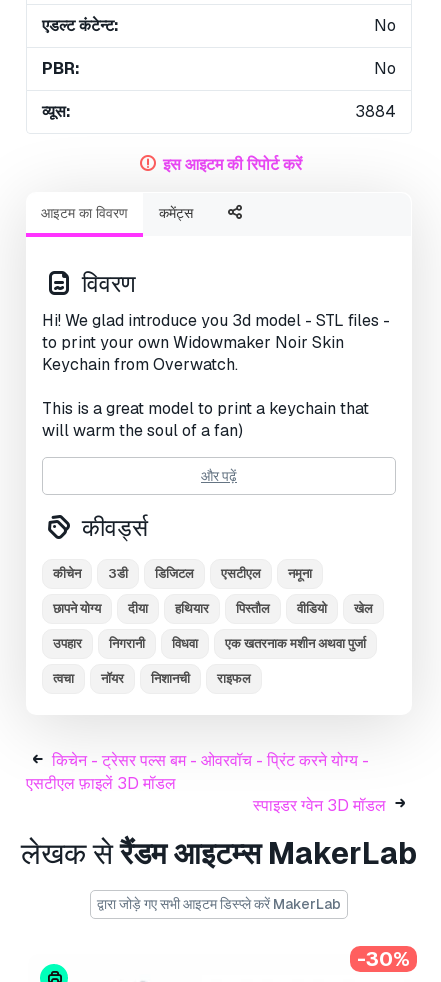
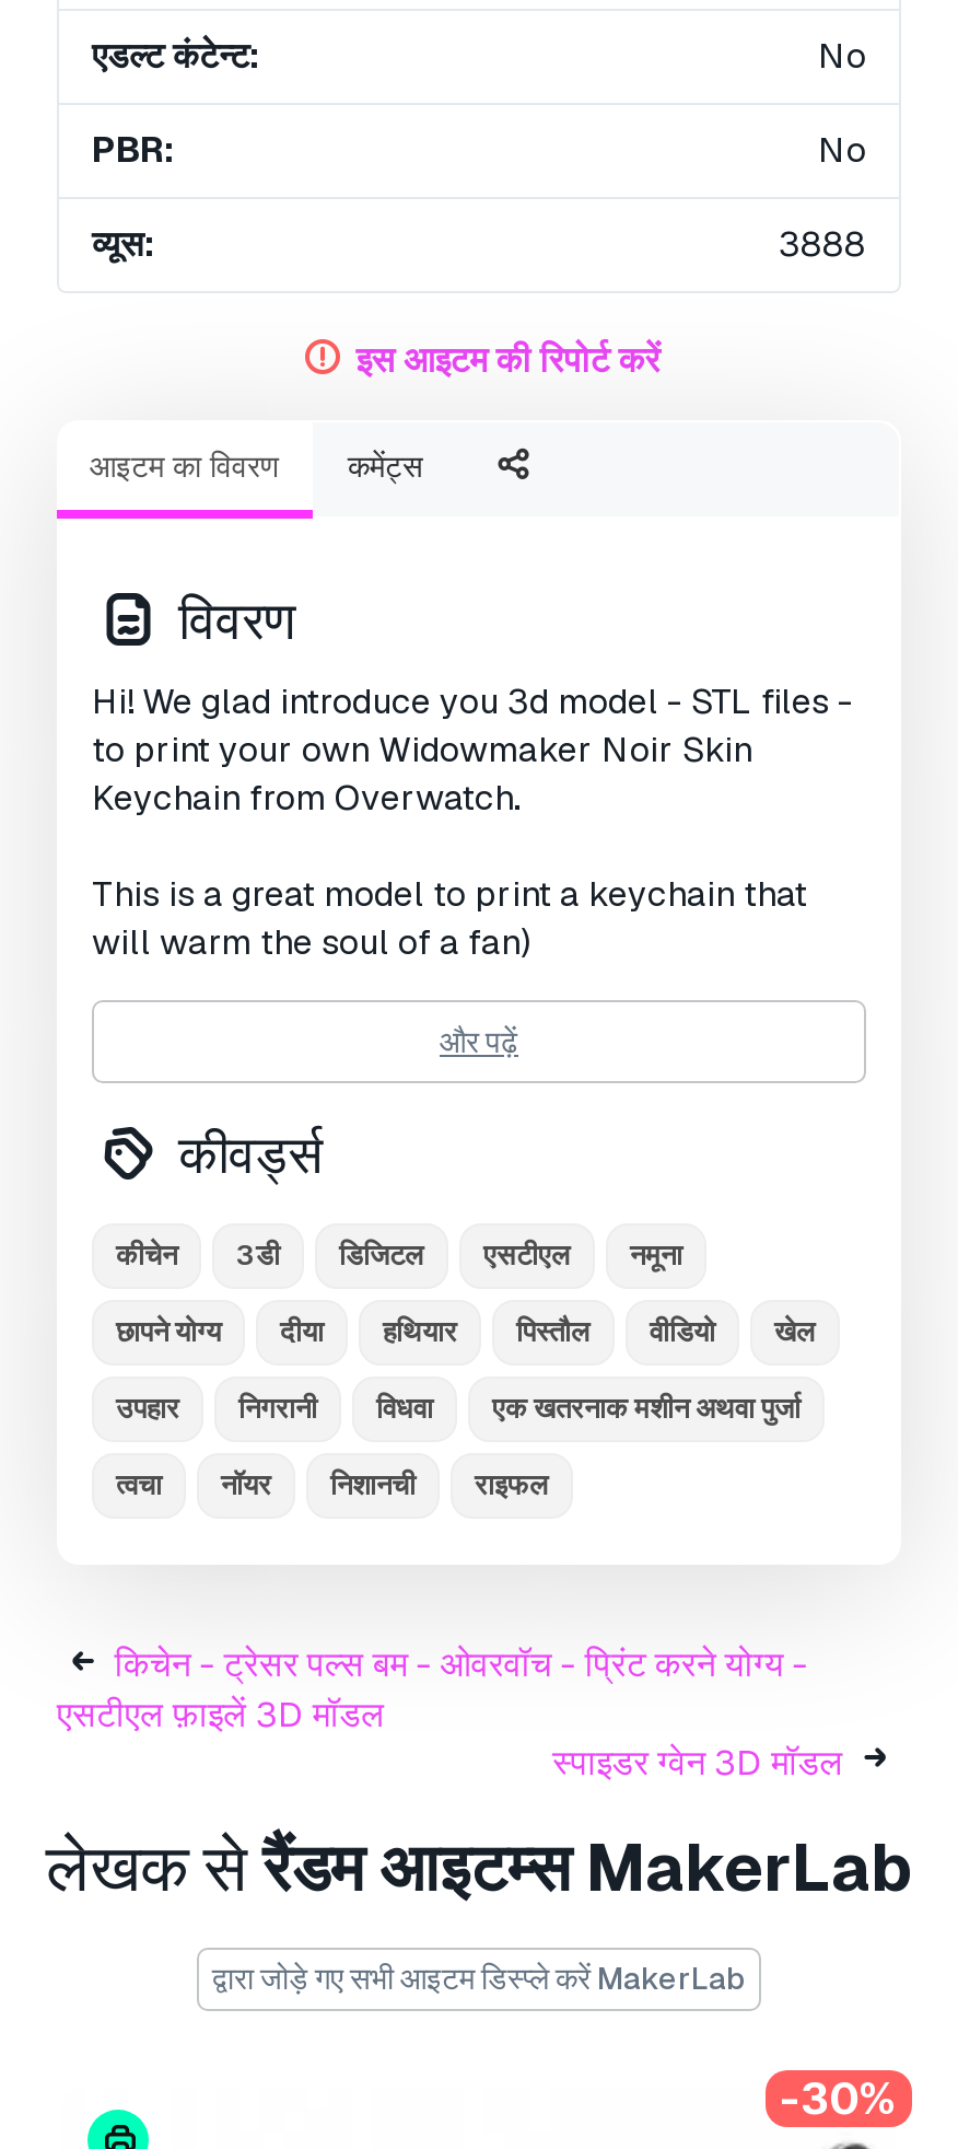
[355,101,396,122] 3884 -> [779,221,866,267] 3888

